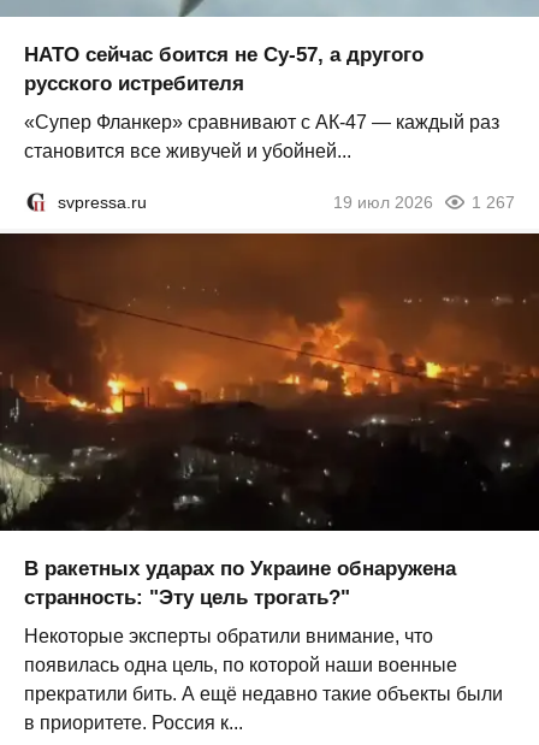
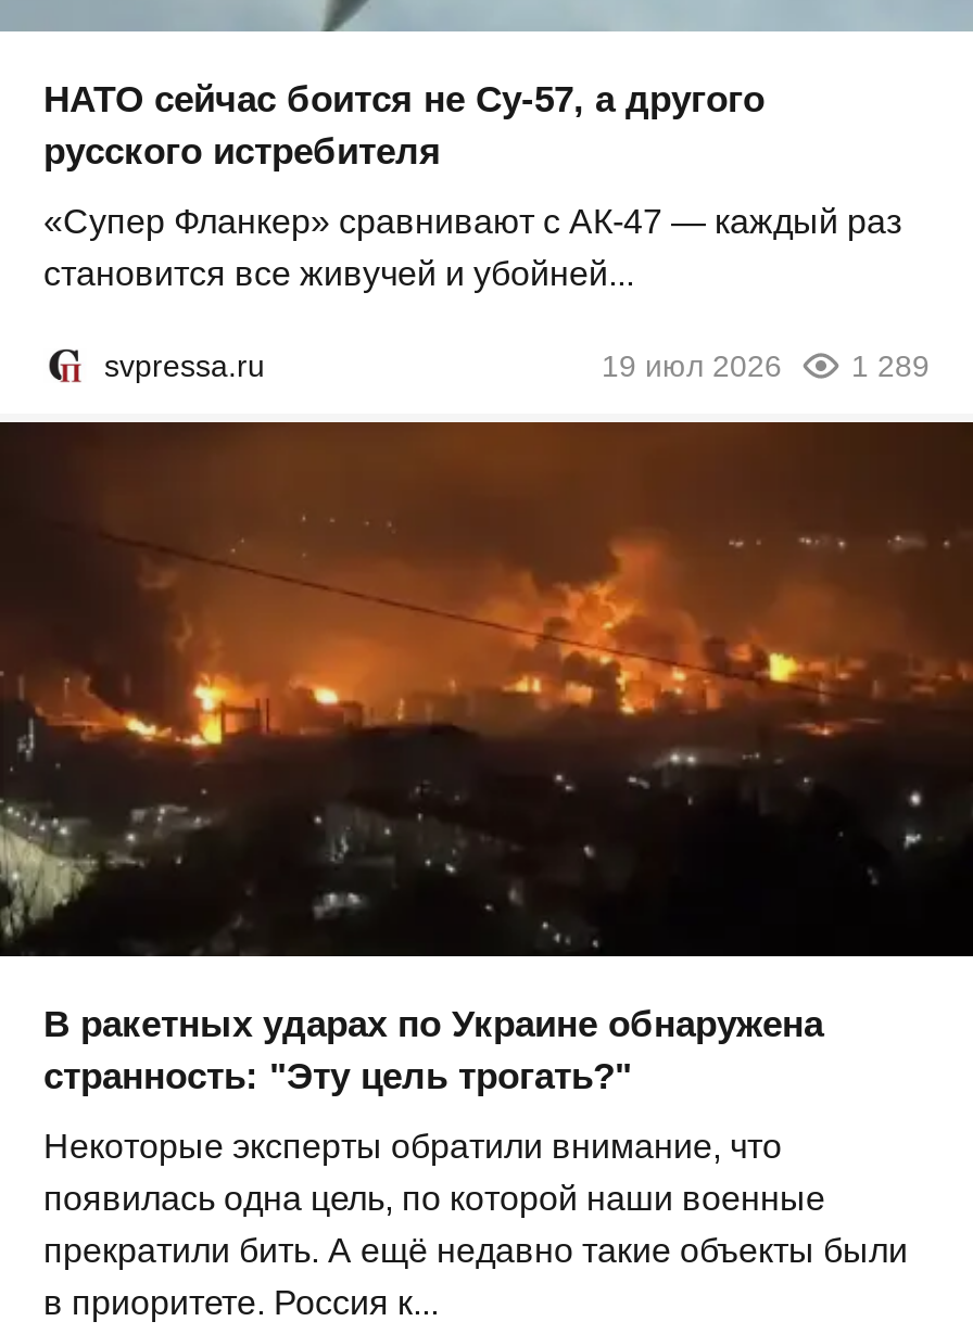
[333,193,515,212] 19 июл 2026 1 267 -> [602,348,930,383] 19 июл 2026 1 289

